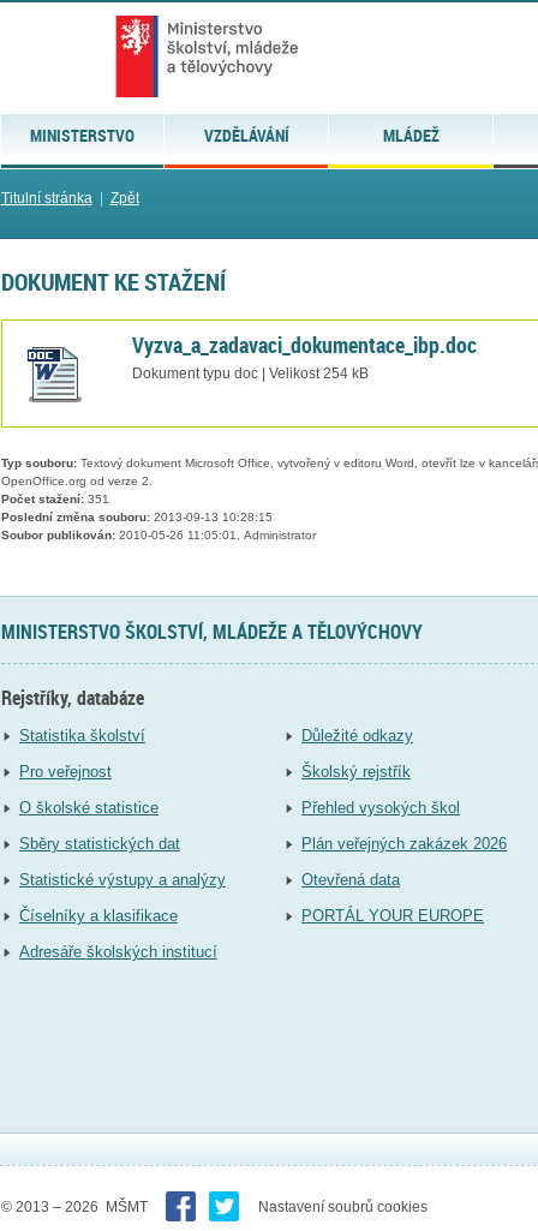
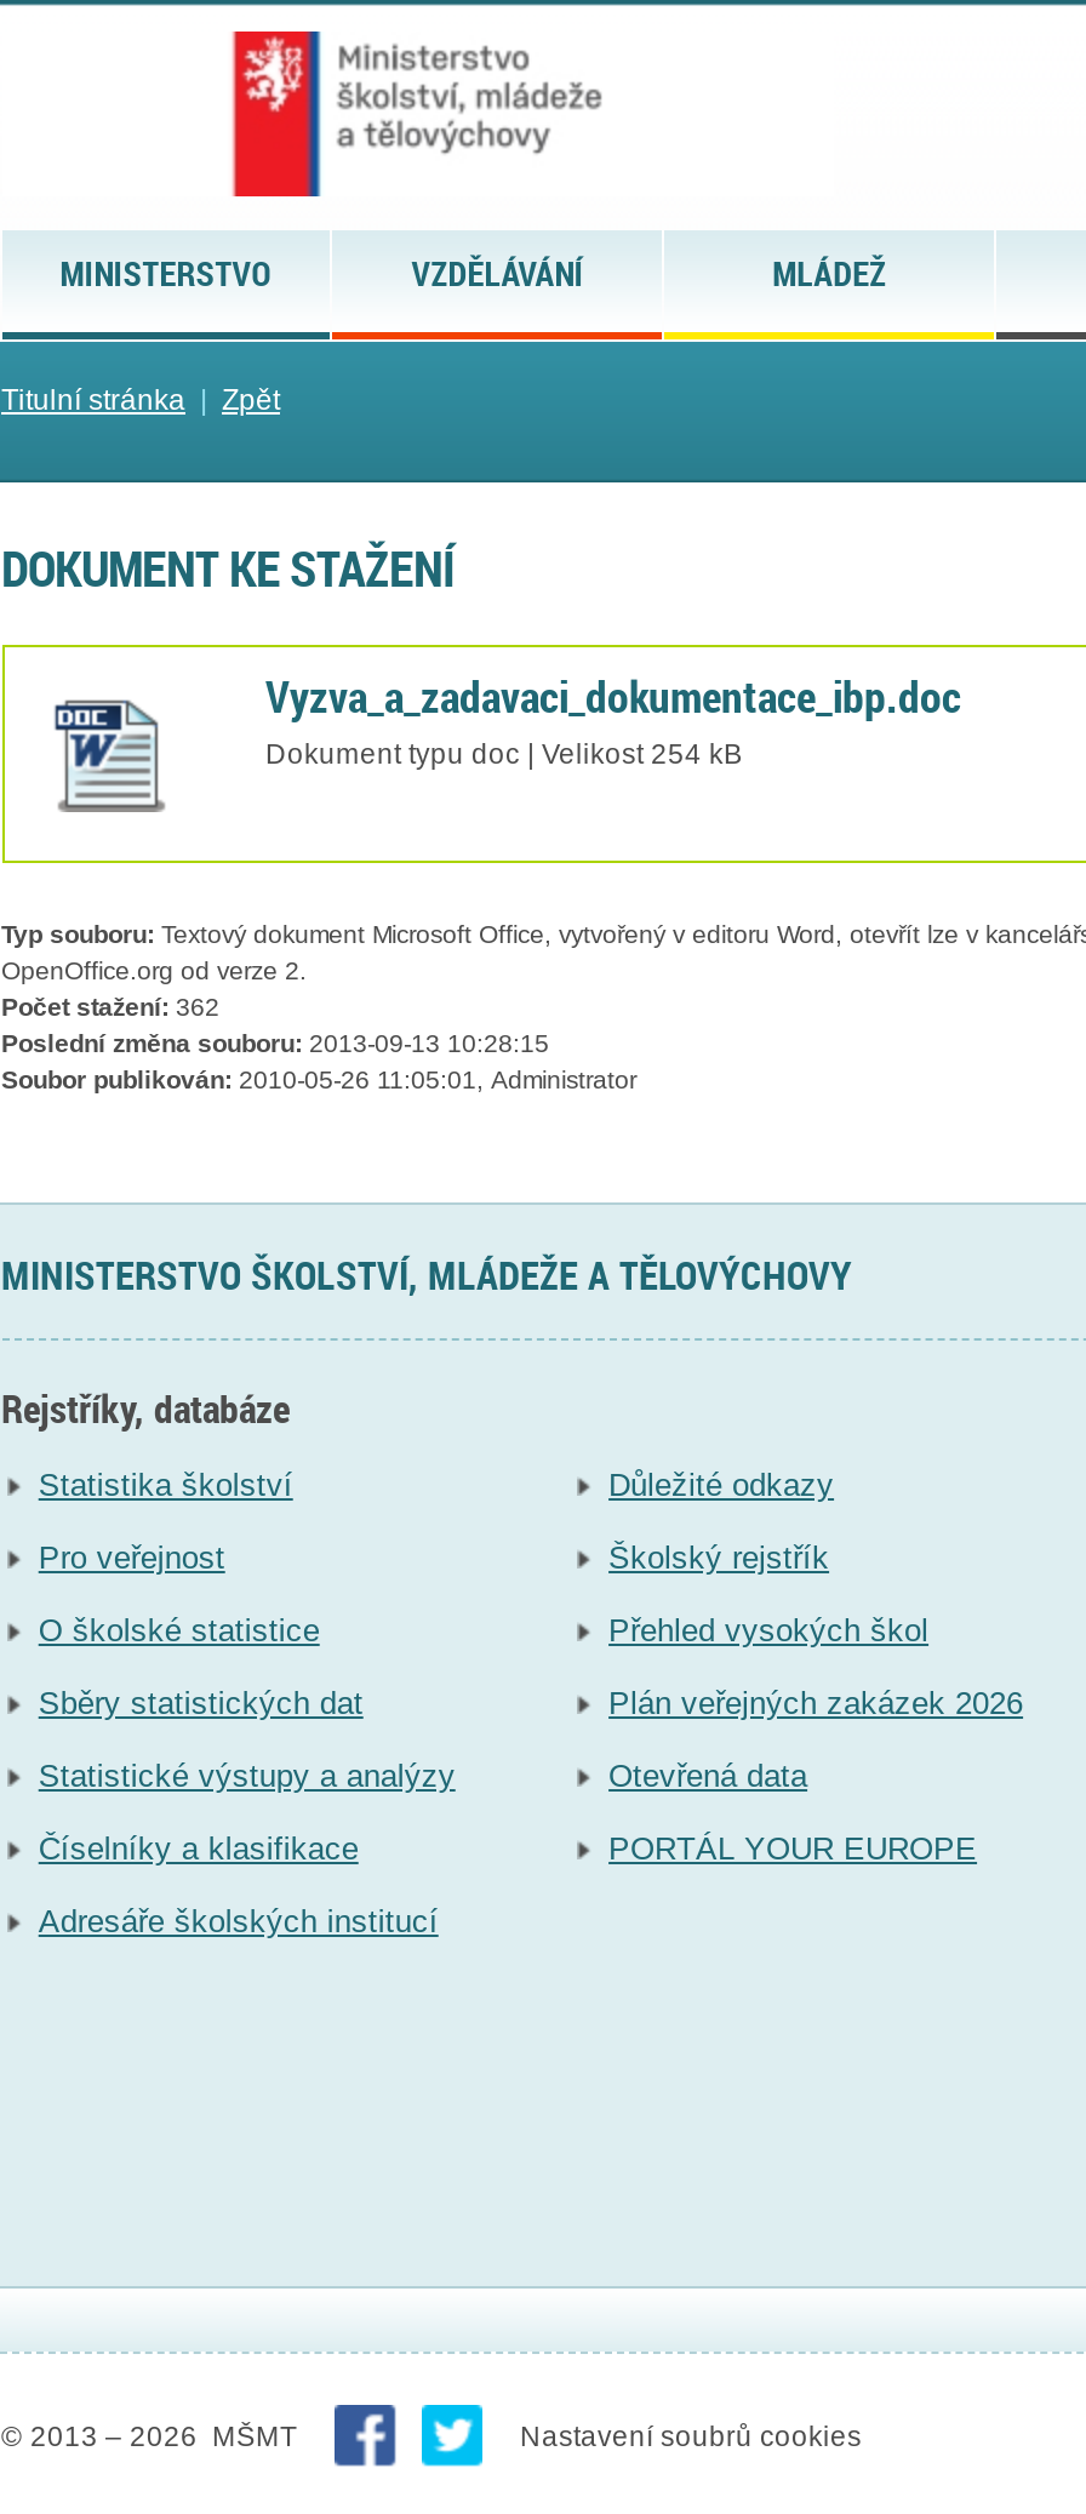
[1,493,109,506] Počet stažení: 351 -> [1,995,219,1022] Počet stažení: 362

